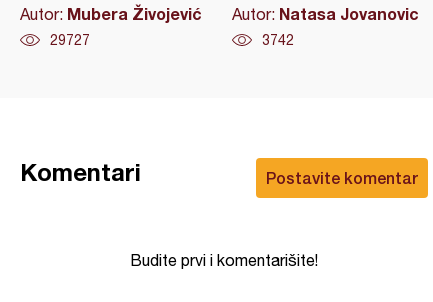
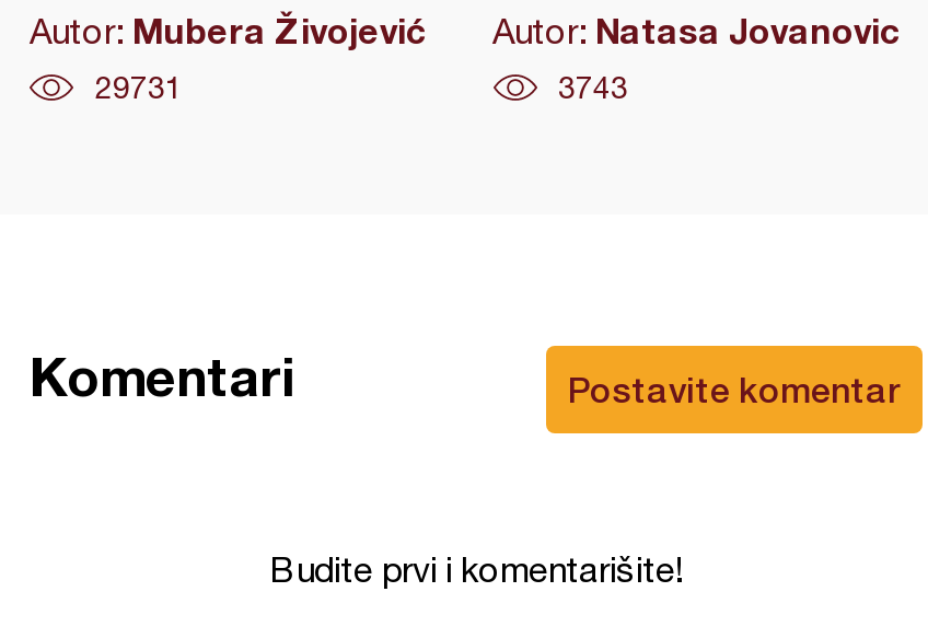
[50,32,90,48] 29727 -> [95,70,183,105] 29731
[261,32,293,48] 3742 -> [558,70,628,105] 3743

